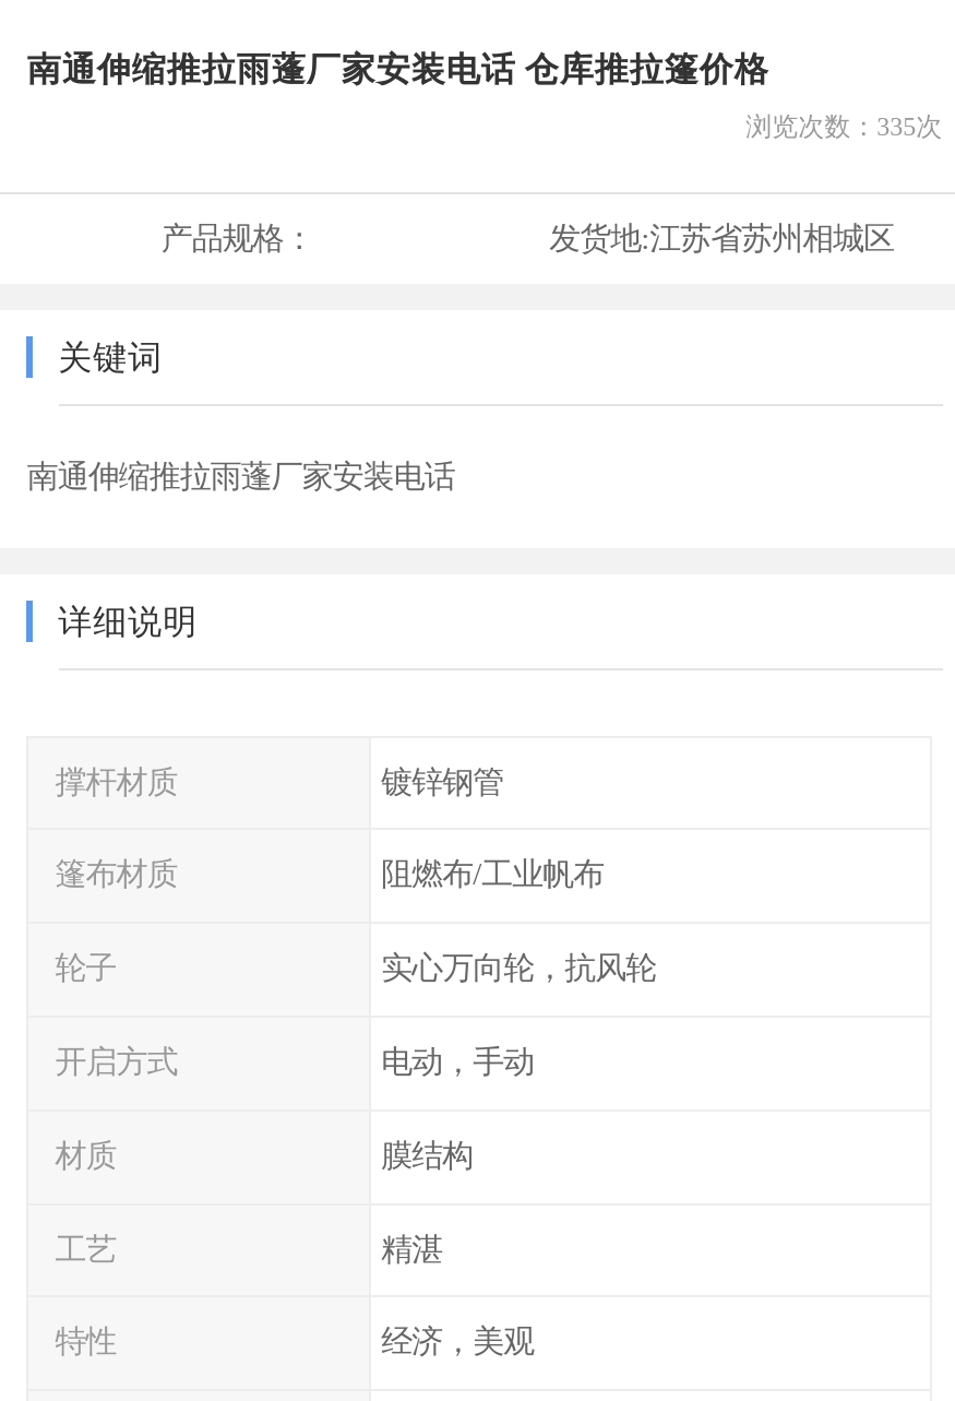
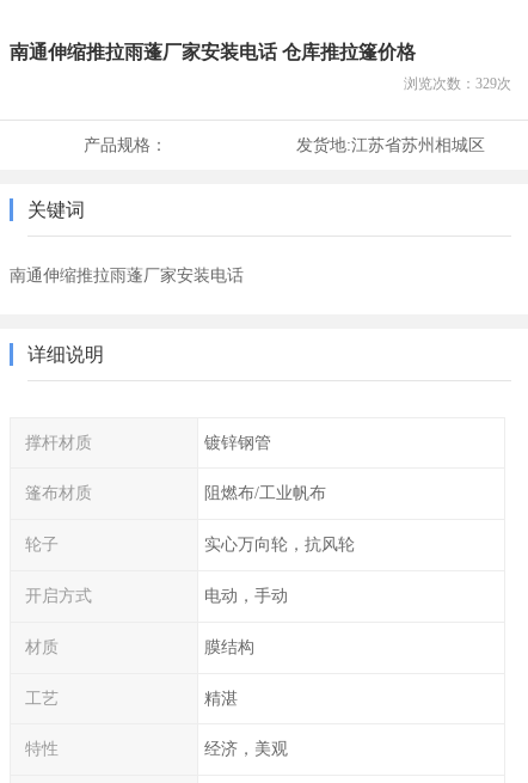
[746,111,942,141] 浏览次数：335次 -> [403,75,511,92] 浏览次数：329次

